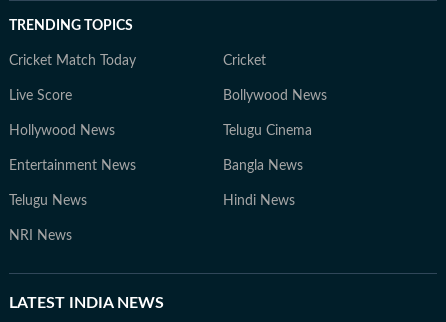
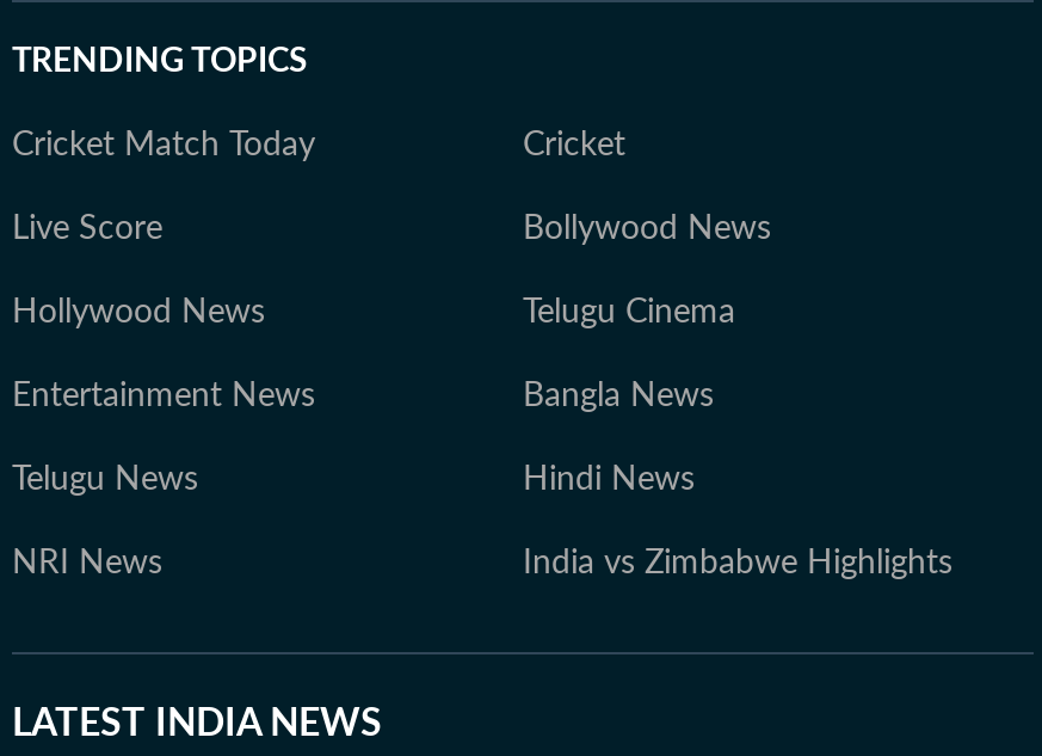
none -> [523,547,952,580] India vs Zimbabwe Highlights

